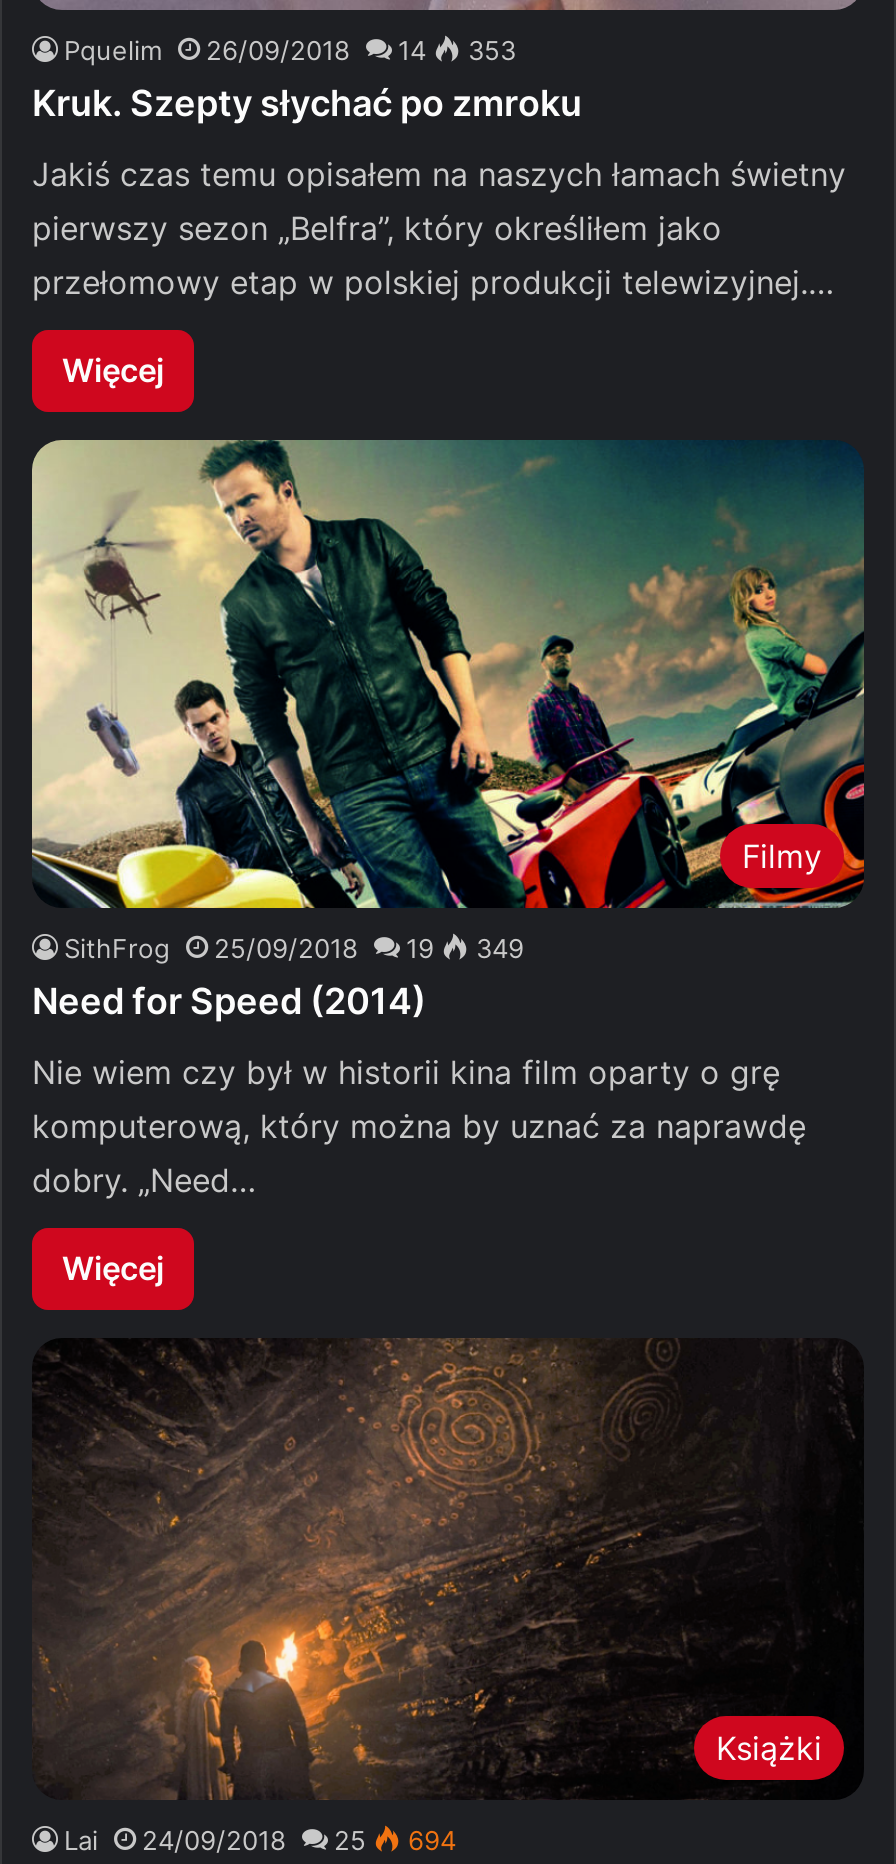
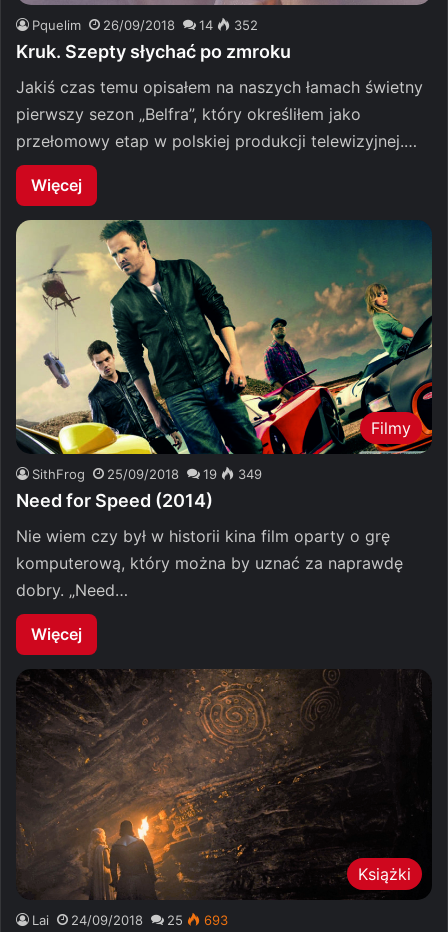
[64,34,516,66] Pquelim 26/09/2018 14 353 -> [32,17,258,33] Pquelim 26/09/2018 14 352
[64,1824,456,1856] Lai 24/09/2018 25 694 -> [32,912,228,928] Lai 24/09/2018 25 693

